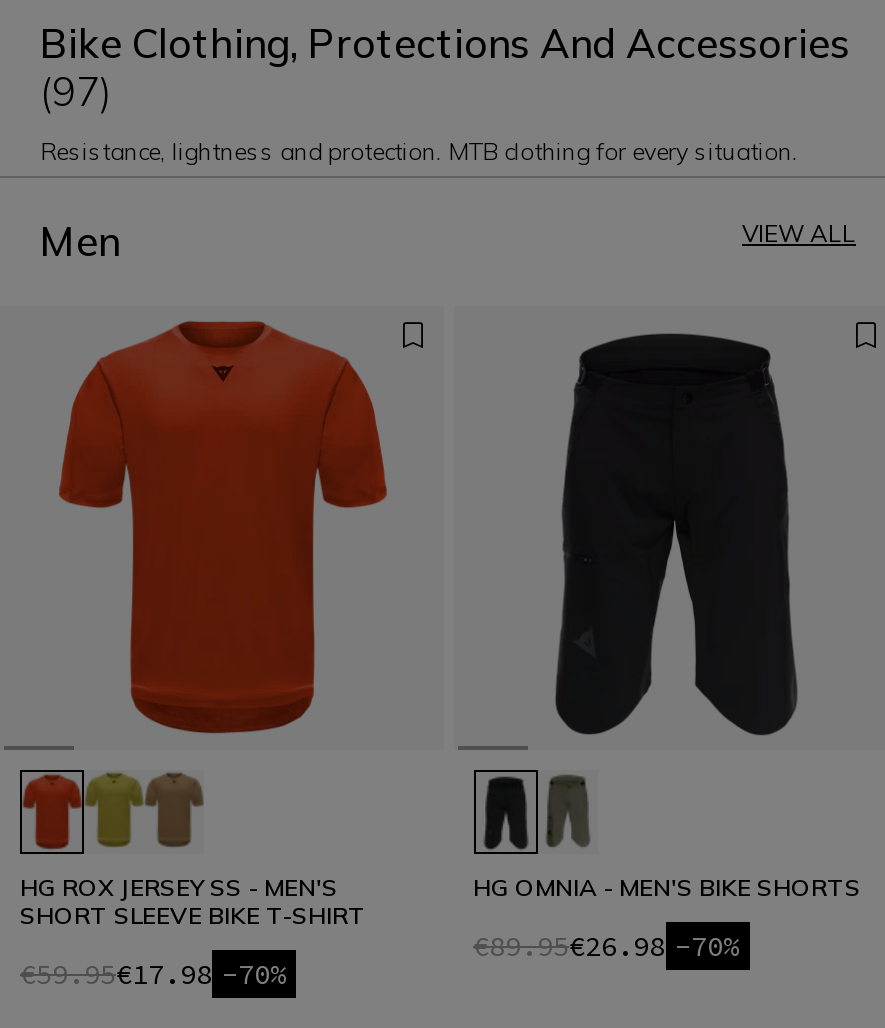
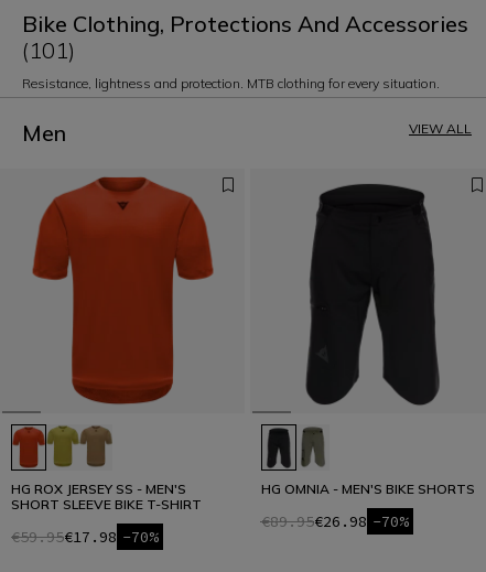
[40,66,112,116] (97) -> [22,36,75,64] (101)

